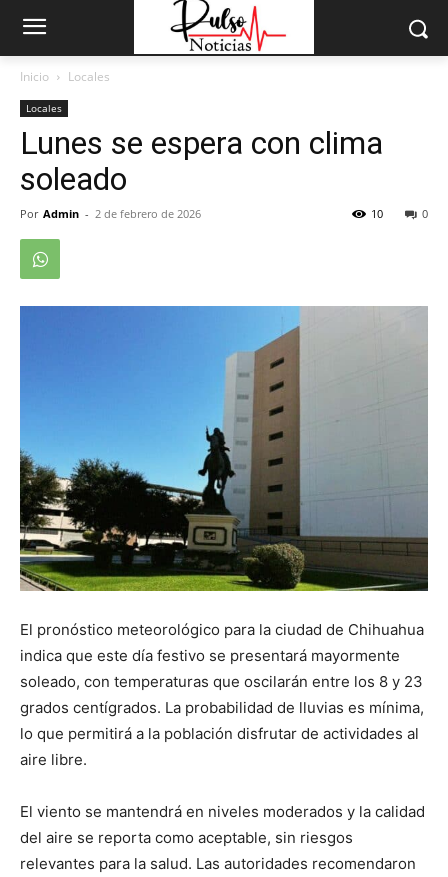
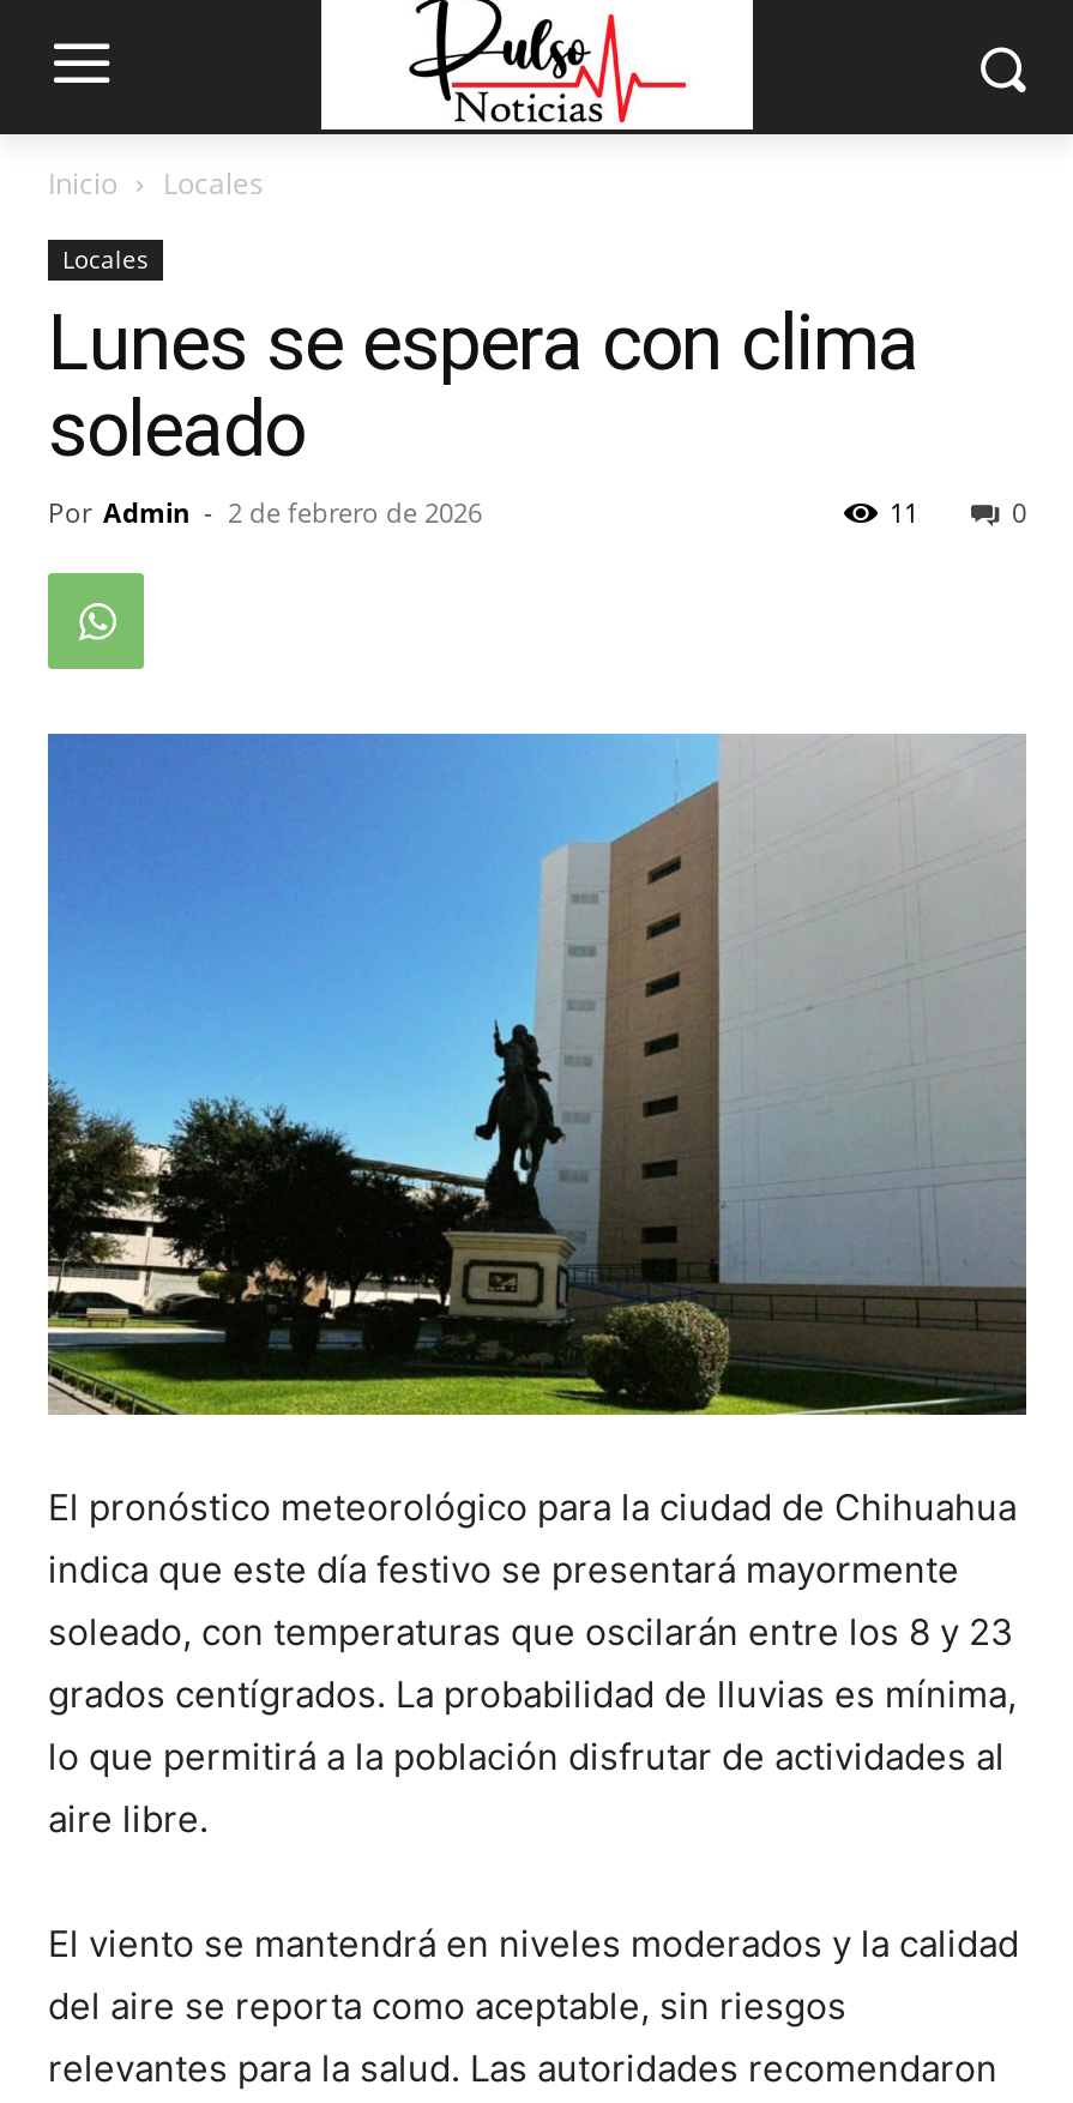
[371,206,383,221] 10 -> [890,494,918,530] 11

